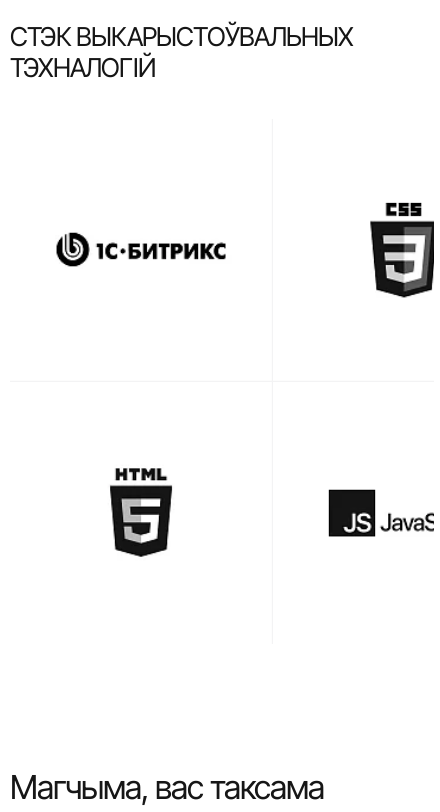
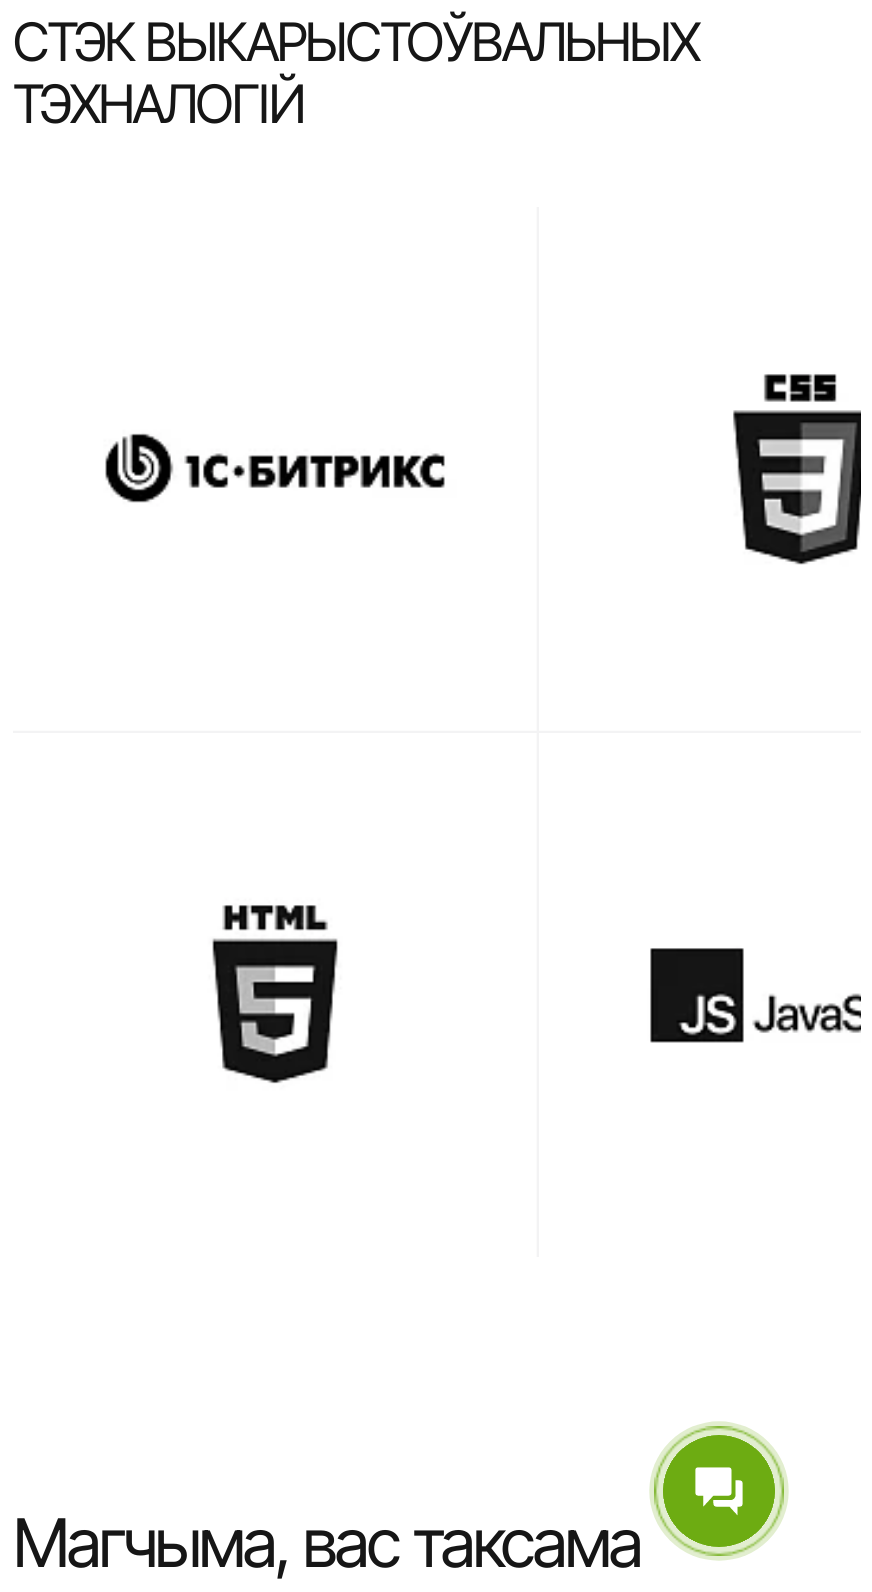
none -> [649,1421,789,1561] [image]

